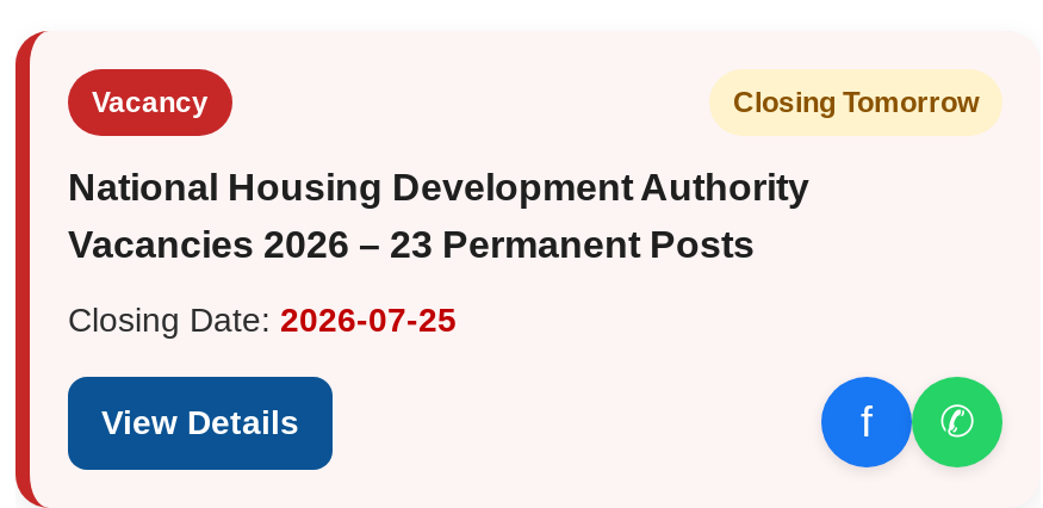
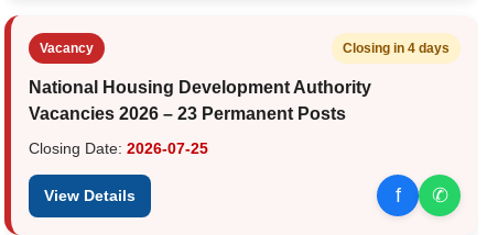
[733,85,979,119] Closing Tomorrow -> [343,40,450,56] Closing in 4 days

